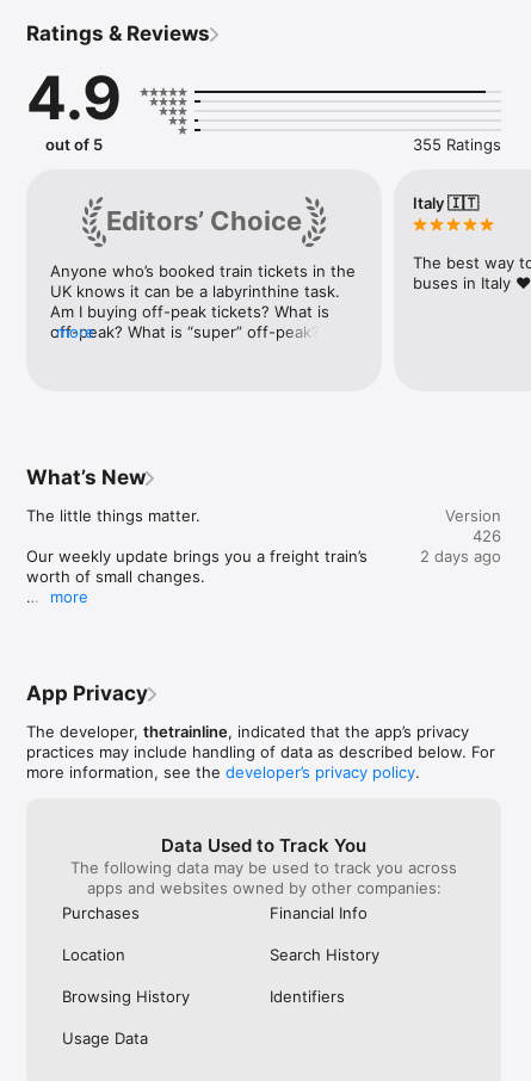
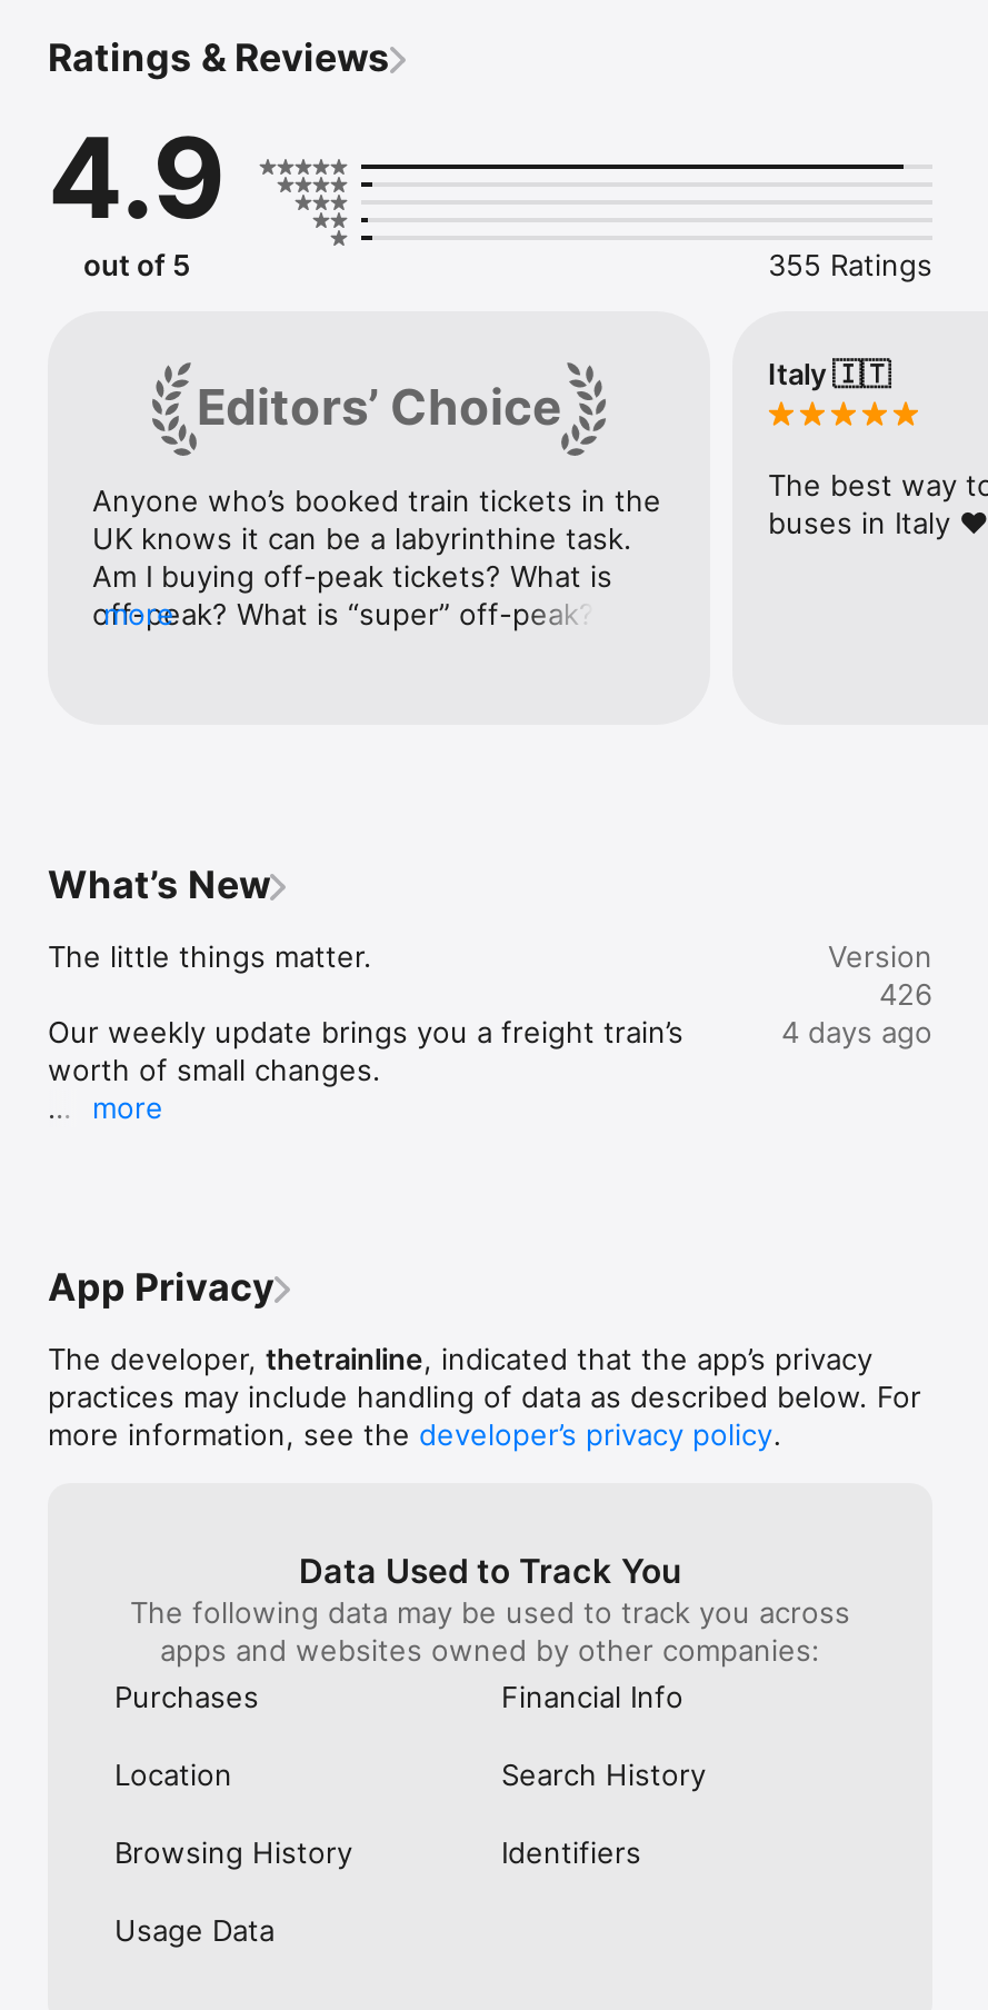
[420,546,501,565] 2 days ago -> [781,1013,932,1049] 4 days ago

